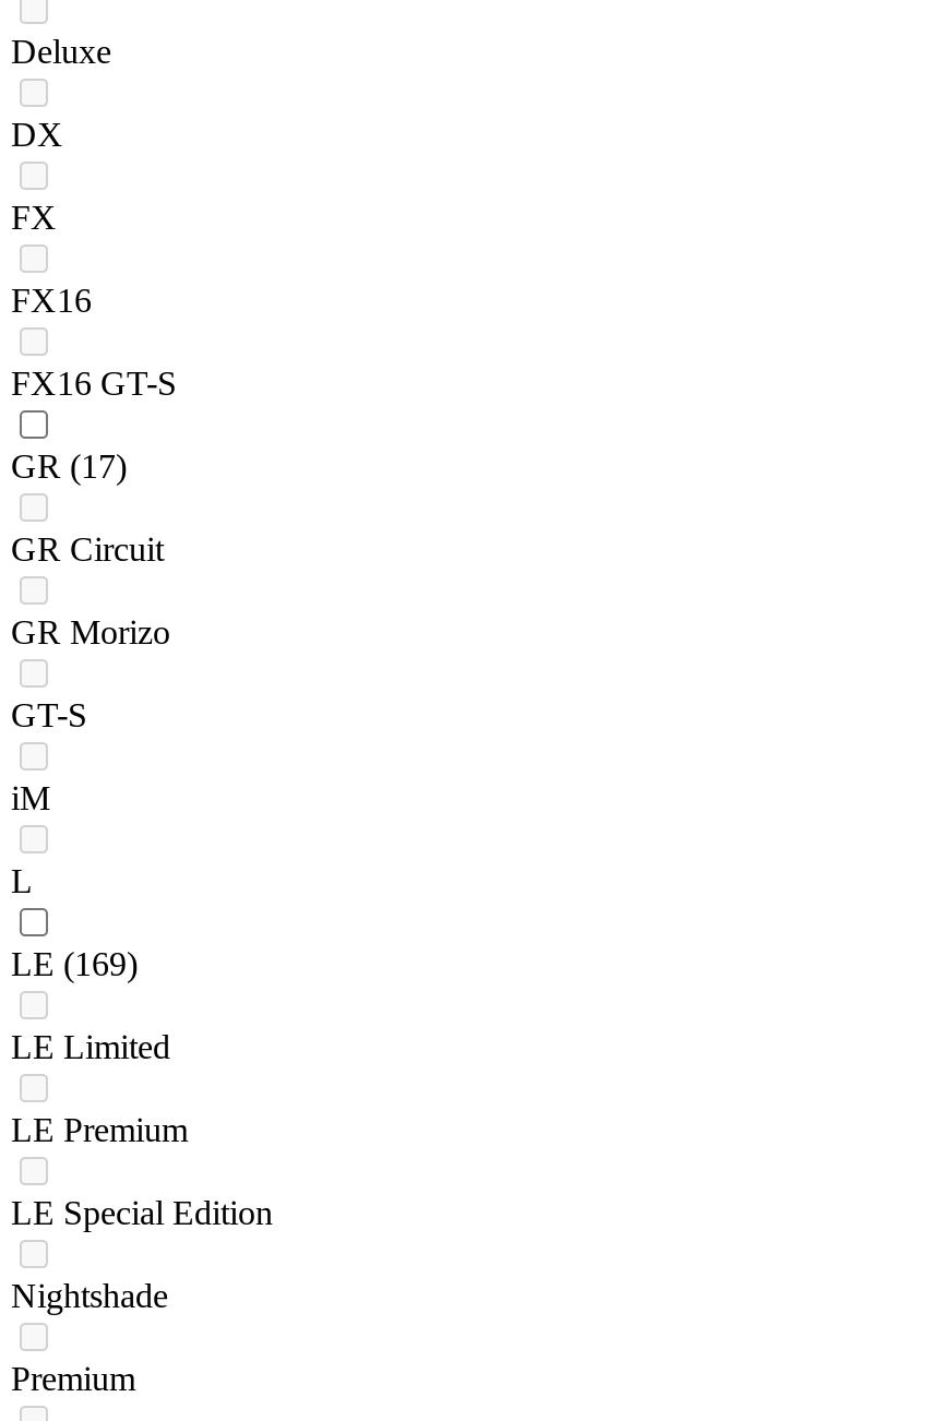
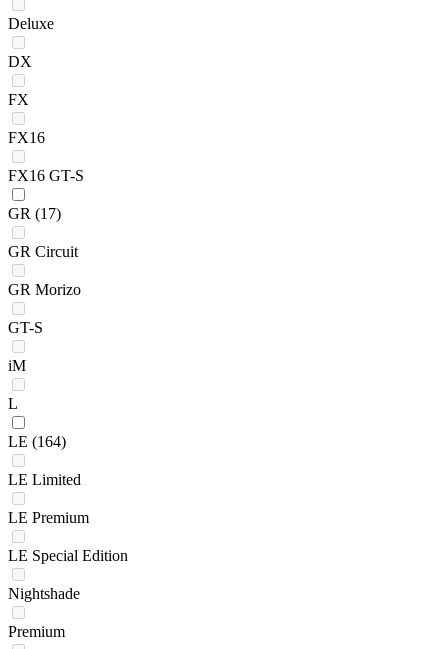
[11,946,138,983] LE (169) -> [8,433,66,450] LE (164)

